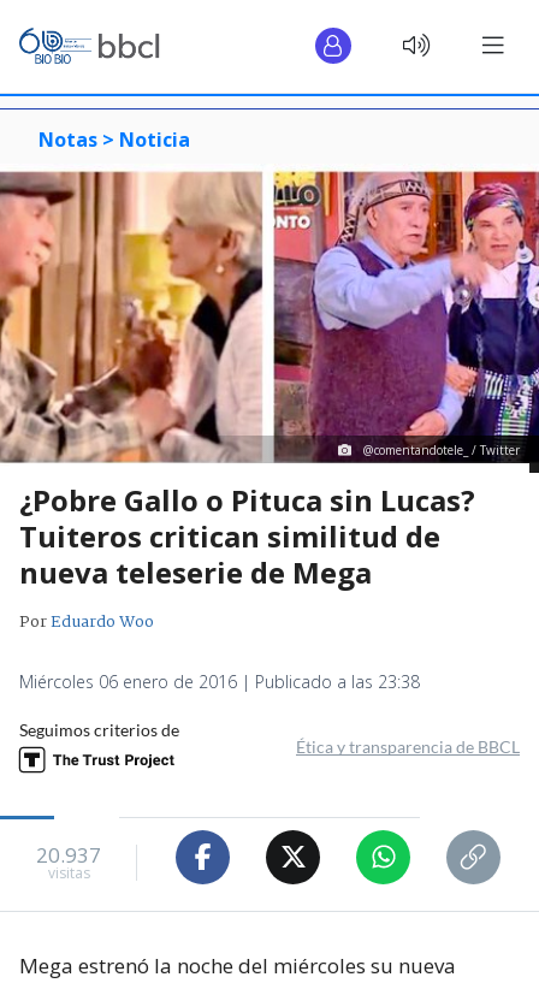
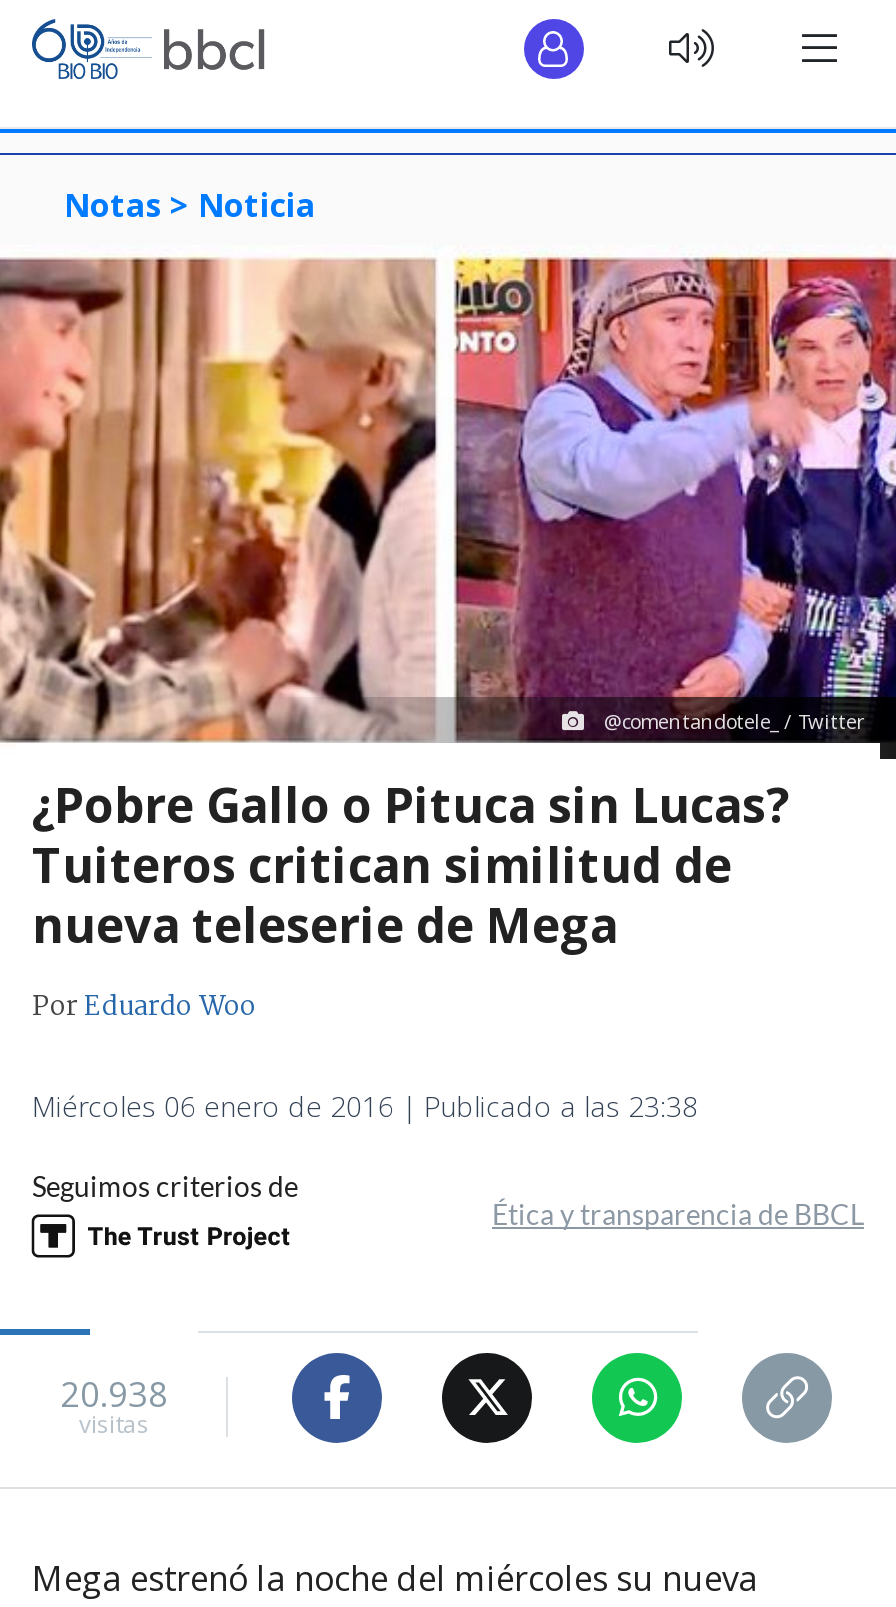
[36,841,101,869] 20.937 -> [60,1372,168,1418] 20.938

